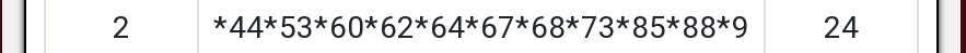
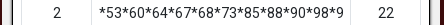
[213,9,749,44] *44*53*60*62*64*67*68*73*85*88*9 -> [98,5,343,21] *53*60*64*67*68*73*85*88*90*98*9
[824,9,859,44] 24 -> [377,5,393,21] 22

